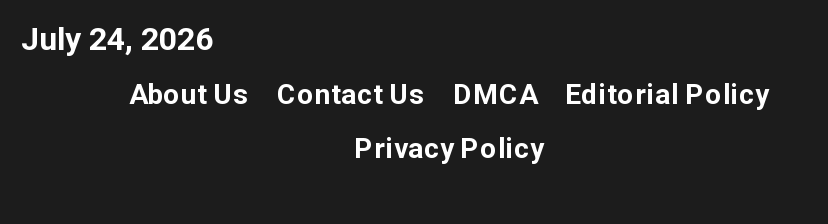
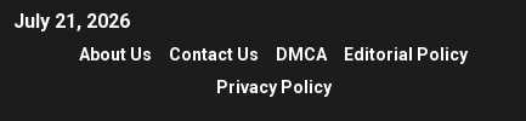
[21,21,213,59] July 24, 2026 -> [13,10,130,33] July 21, 2026

